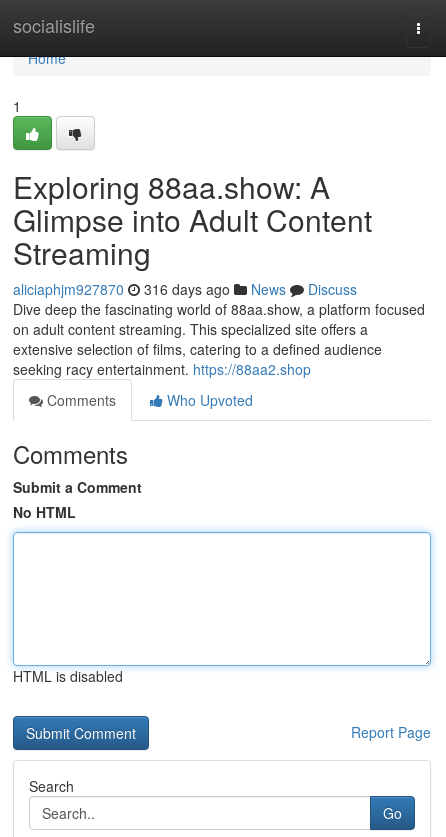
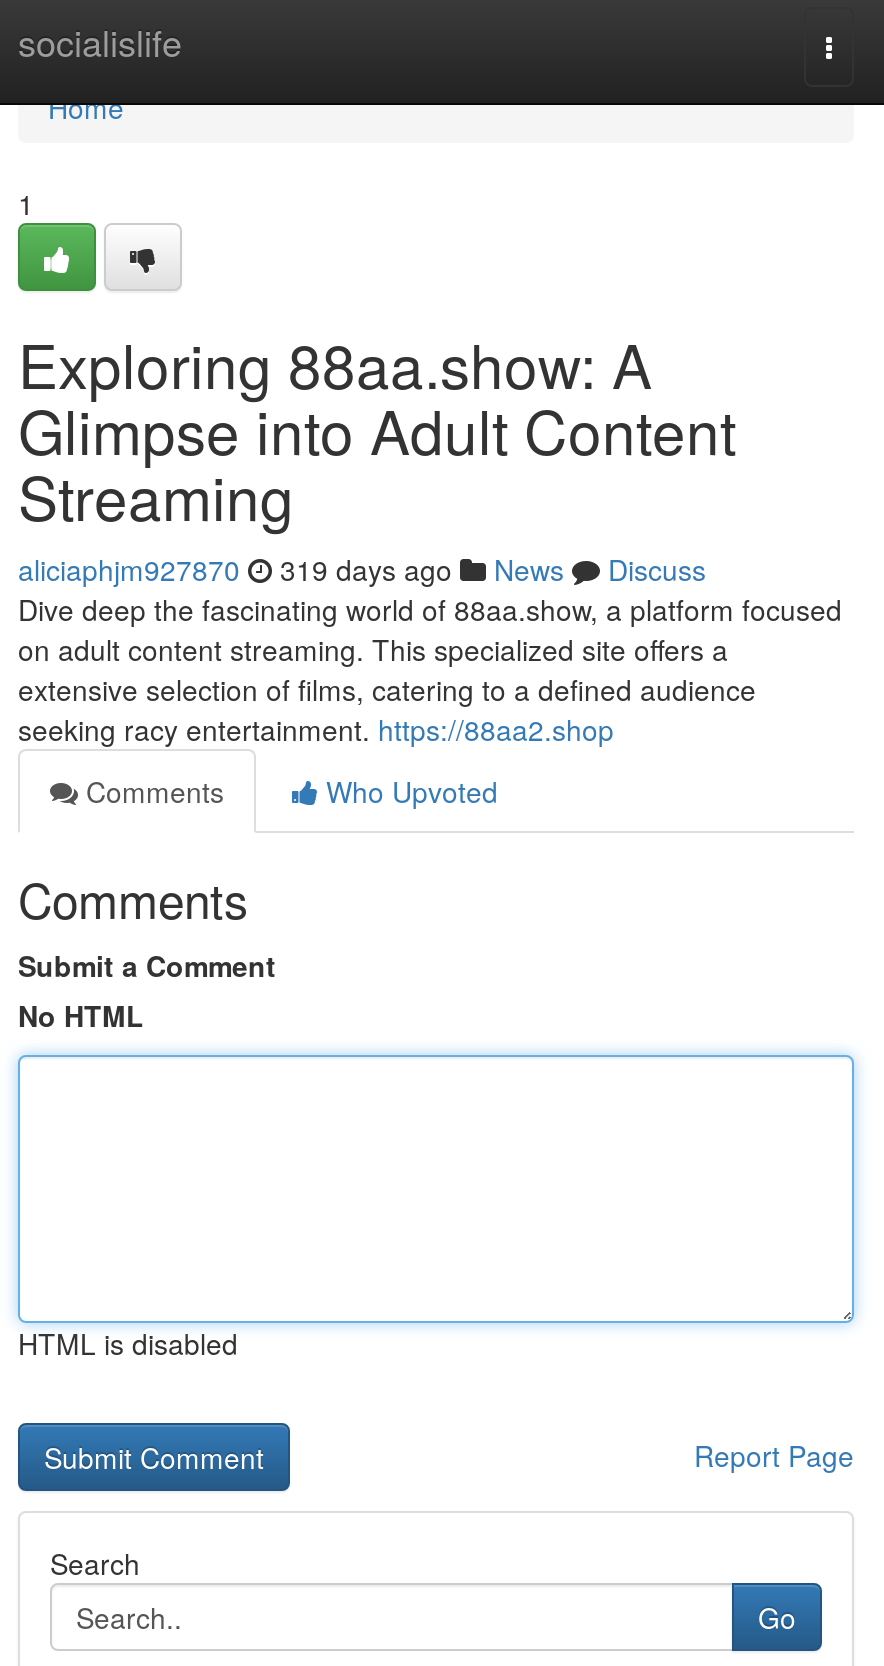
[13,279,357,299] aliciaphjm927870 316 days ago News Discuss -> [18,549,706,589] aliciaphjm927870 319 days ago News Discuss

